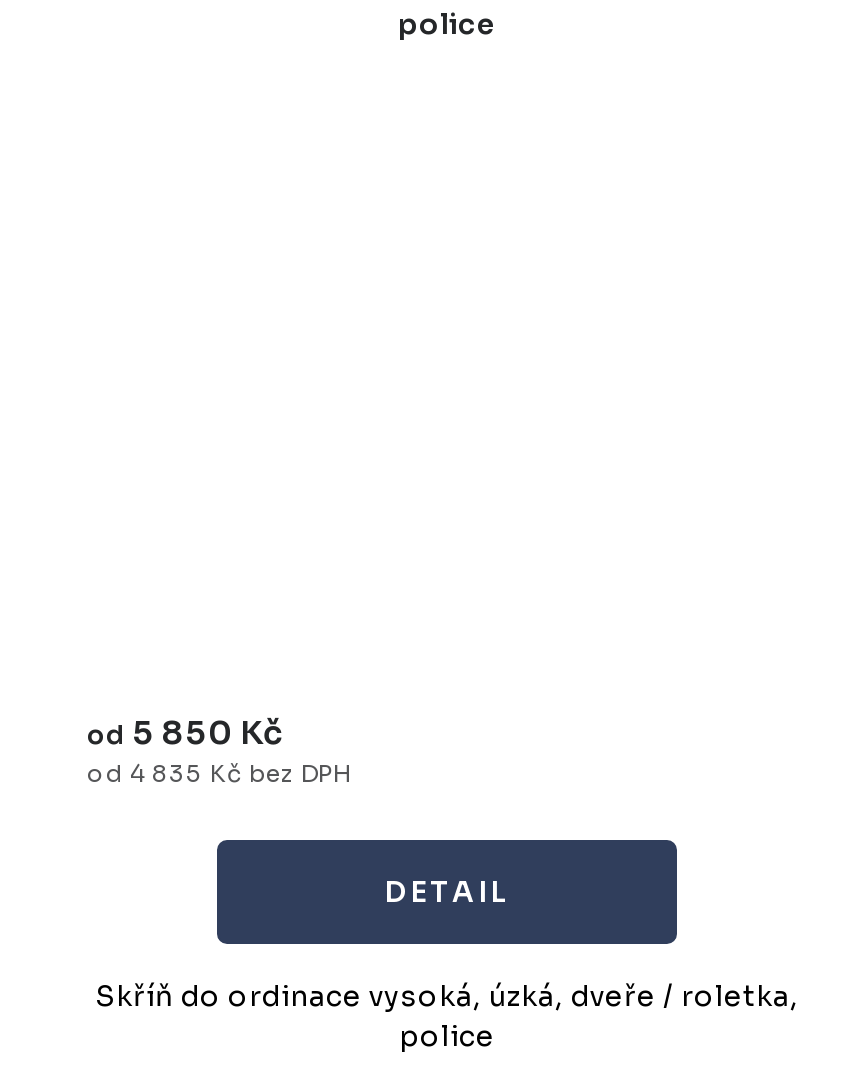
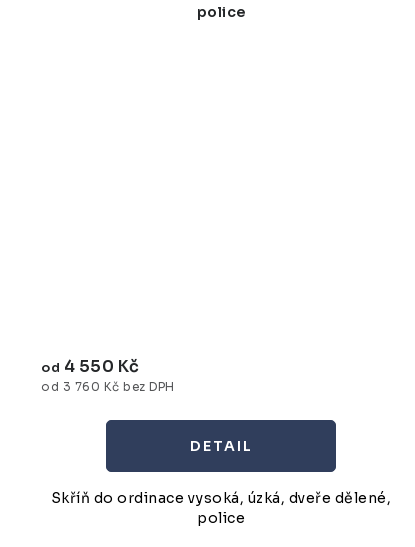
[87,711,284,753] od 5 850 Kč -> [41,355,139,376] od 4 550 Kč
[87,759,352,787] od 4 835 Kč bez DPH -> [41,379,174,393] od 3 760 Kč bez DPH
[95,978,799,1014] Skříň do ordinace vysoká, úzká, dveře / roletka, -> [51,489,391,507] Skříň do ordinace vysoká, úzká, dveře dělené,

